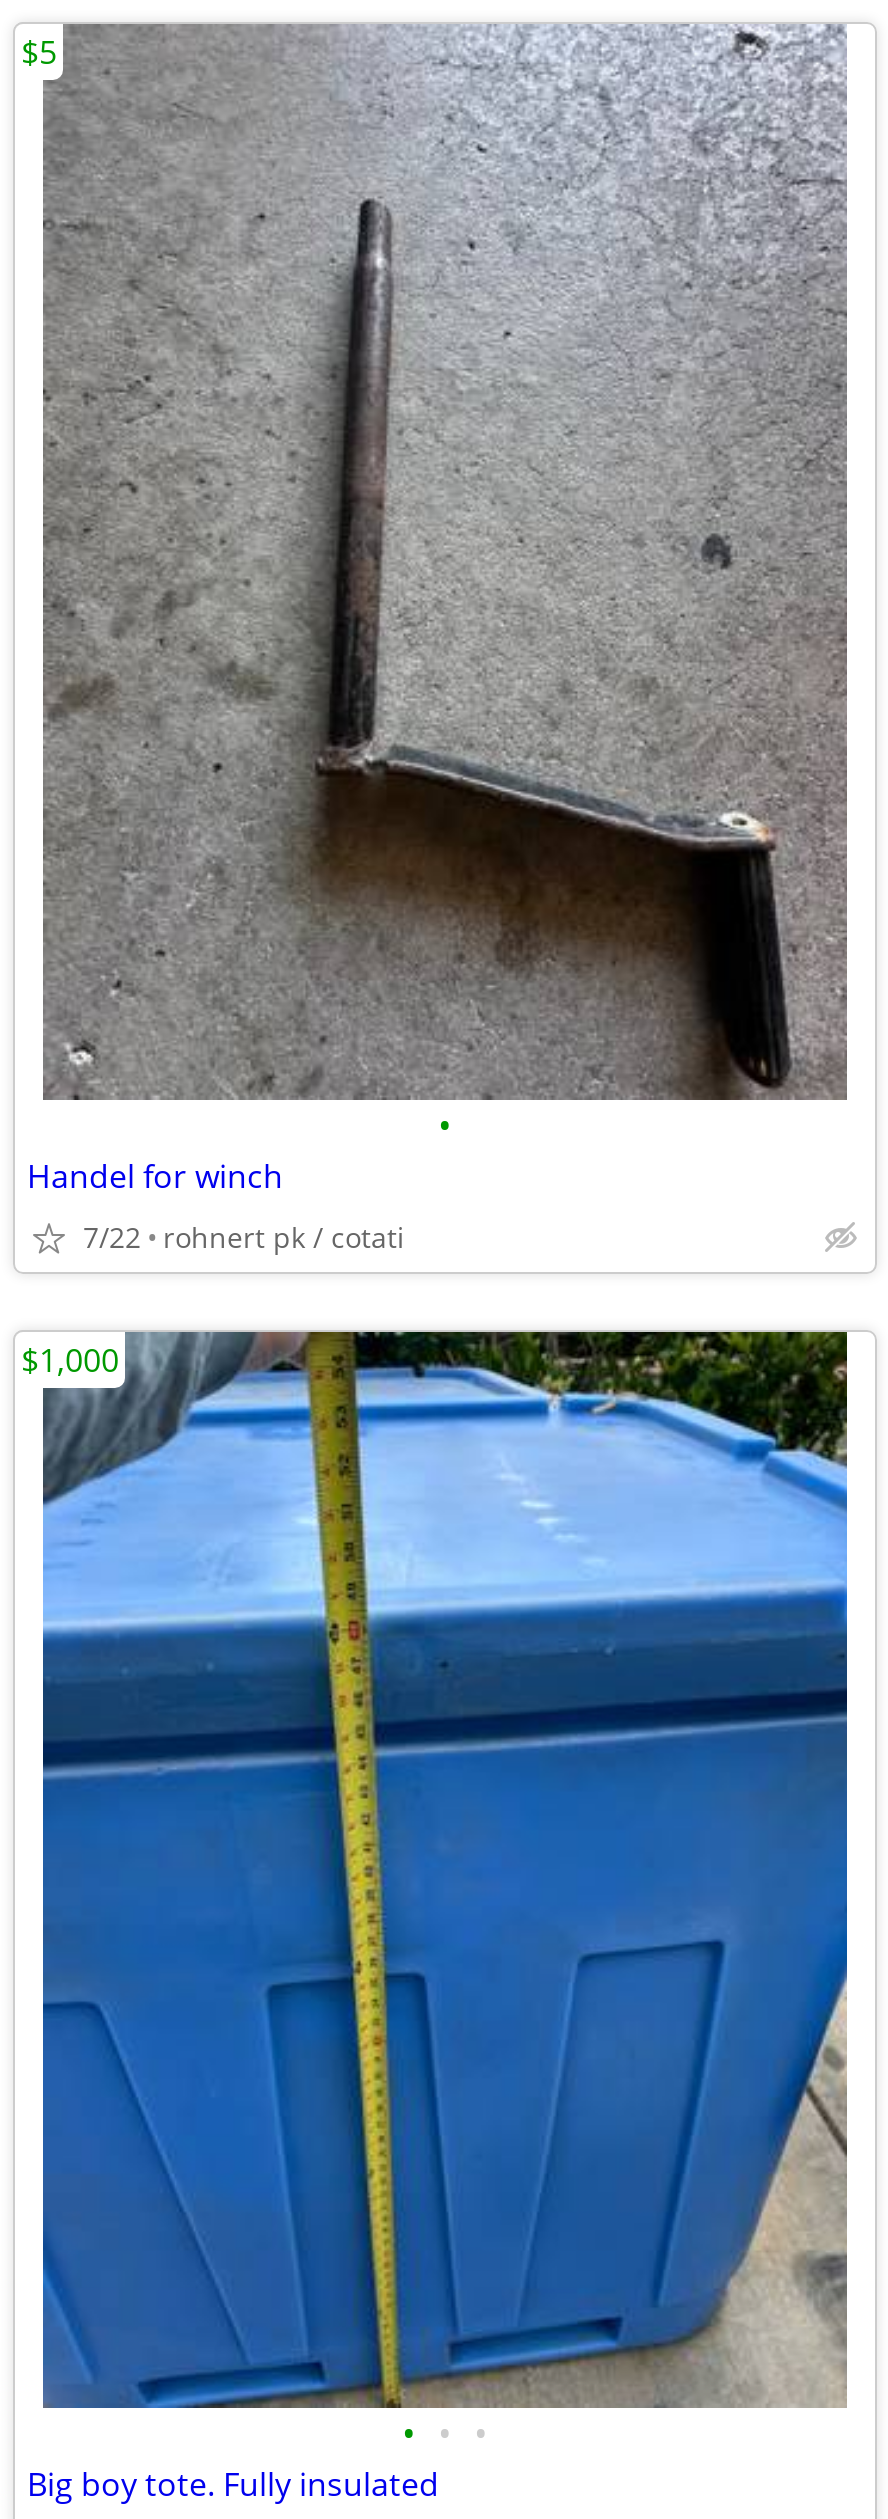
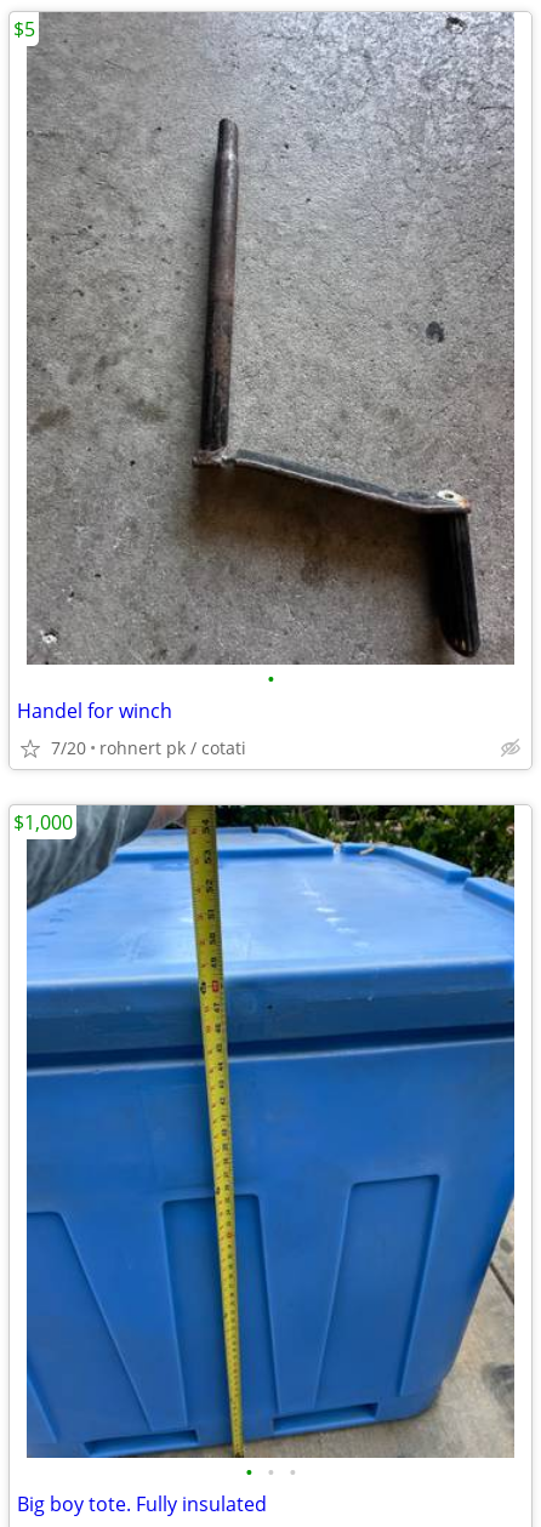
[83,1218,405,1256] 7/22 rohnert pk / cotati -> [51,736,246,759] 7/20 rohnert pk / cotati

